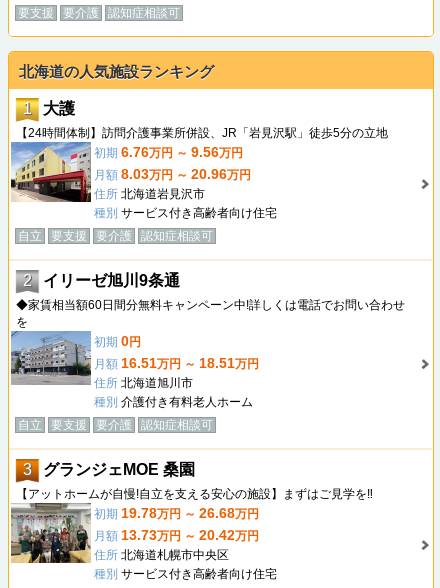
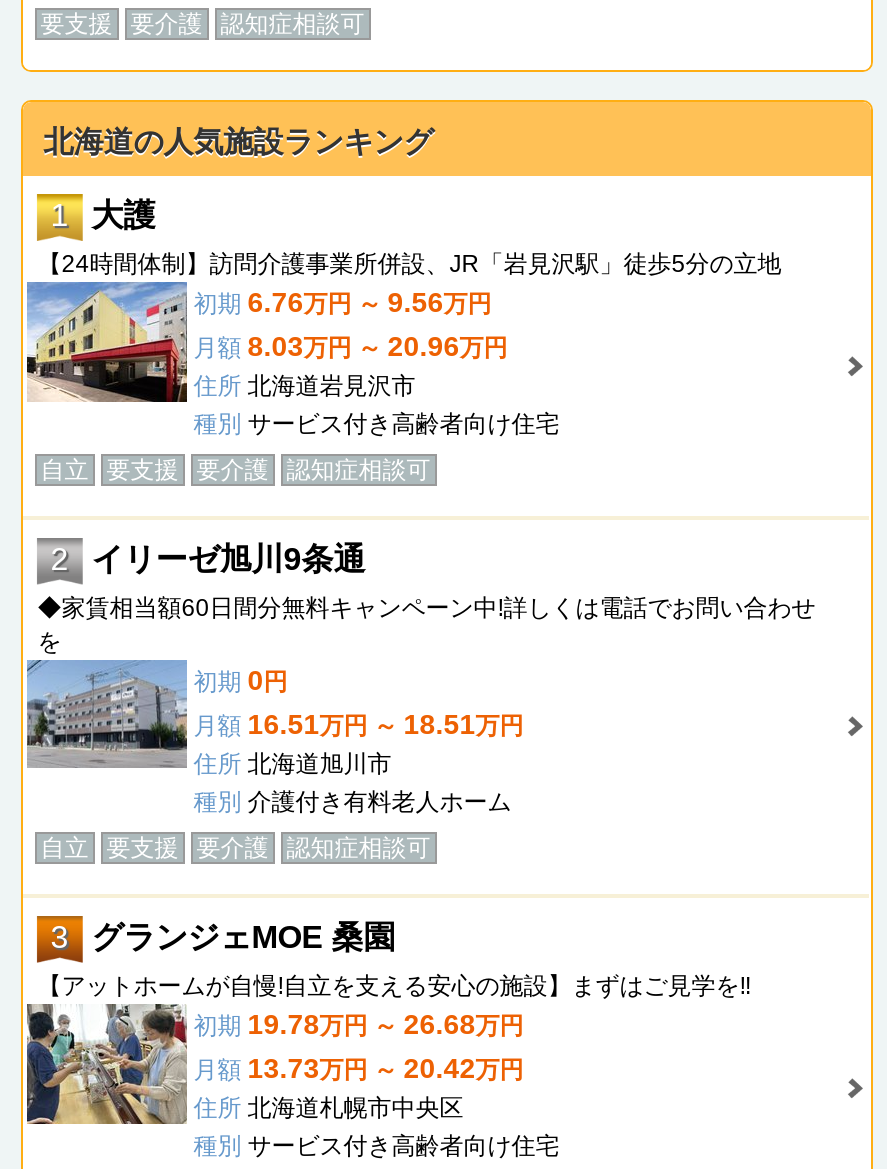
[10,504,91,564] [image] -> [25,1004,187,1126] [image]

